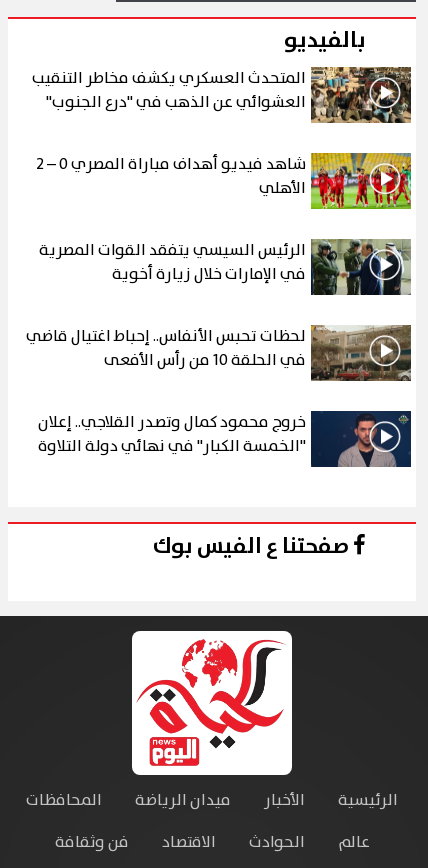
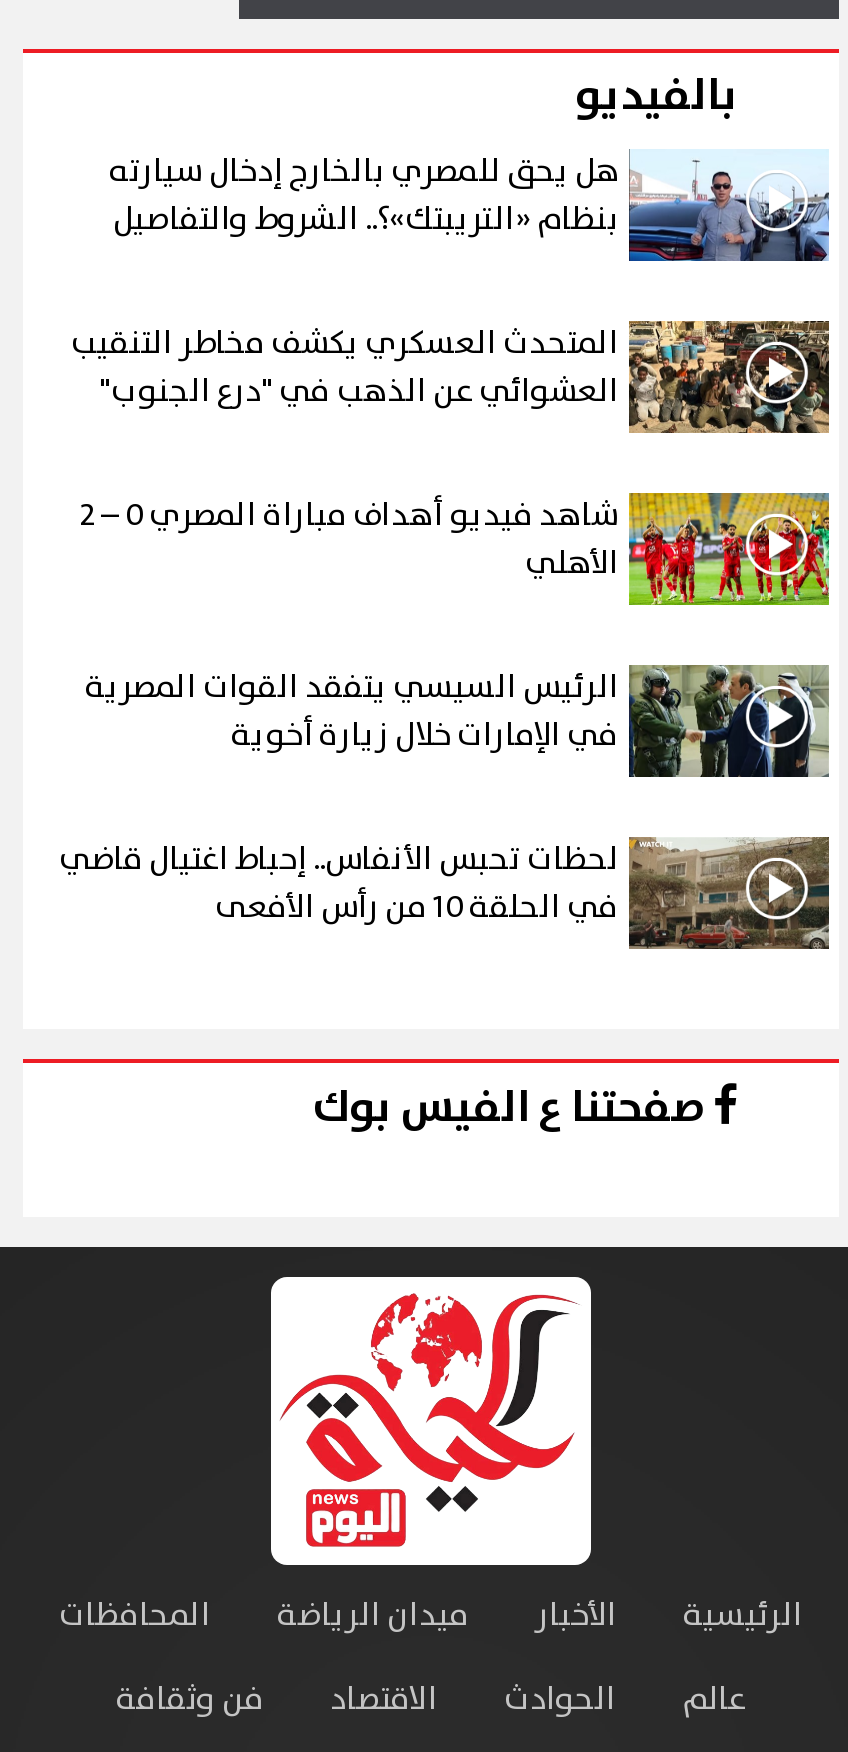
moved [26,65,413,349] -> [59,317,833,885]: [image] | المتحدث العسكري يكشف مخاطر التنقيب | العشوائي عن الذهب في "درع الجنوب" | الأهلي | الرئيس السيسي يتفقد القوات المصرية | في الإمارات خلال زيارة أخوية | لحظات تحبس الأنفاس.. إحباط اغتيال قاضي
none -> [109,147,831,263] [image] | هل يحق للمصري بالخارج إدخال سيارته | بنظام «التريبتك»؟.. الشروط والتفاصيل
moved [310,324,413,382] -> [627,835,833,951]: [image]
[38,410,412,468] [image] | خروج محمود كمال وتصدر القلاجي.. إعلان | "الخمسة الكبار" في نهائي دولة التلاوة -> none

